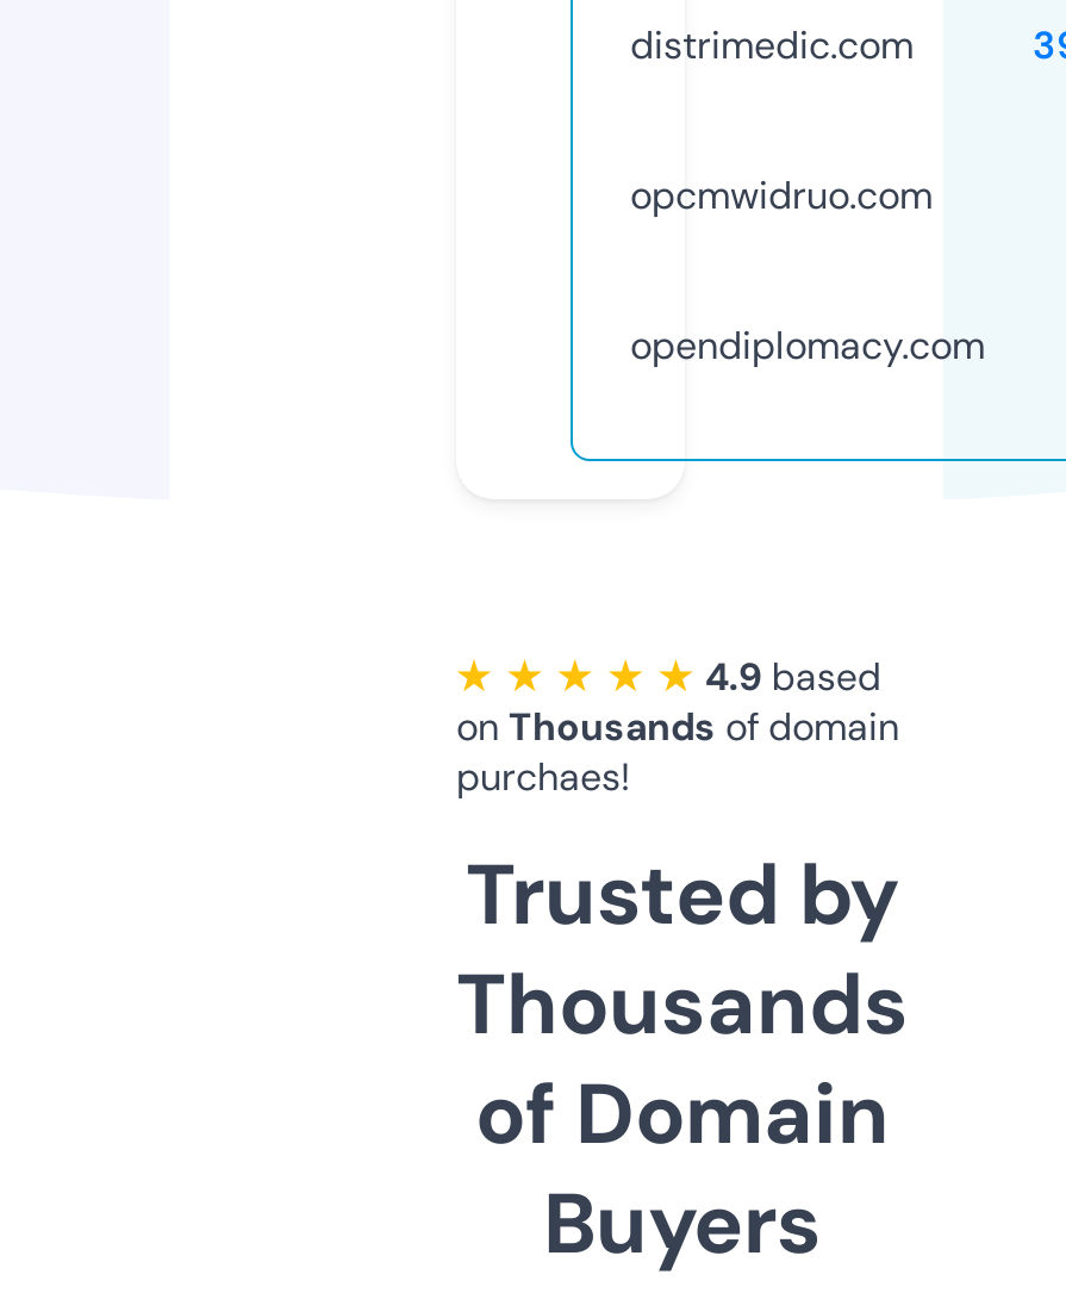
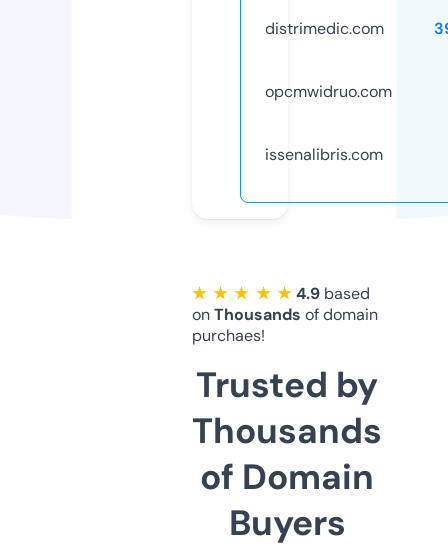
[630,320,985,370] opendiplomacy.com -> [265,144,383,165] issenalibris.com

